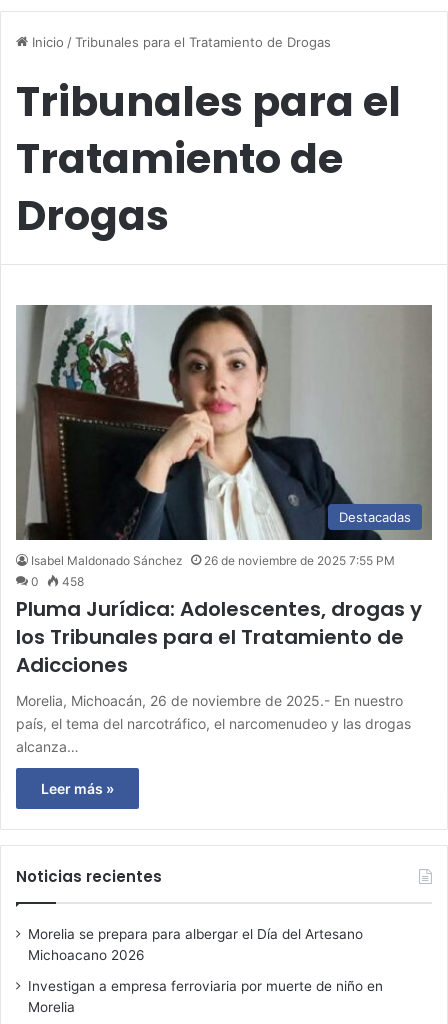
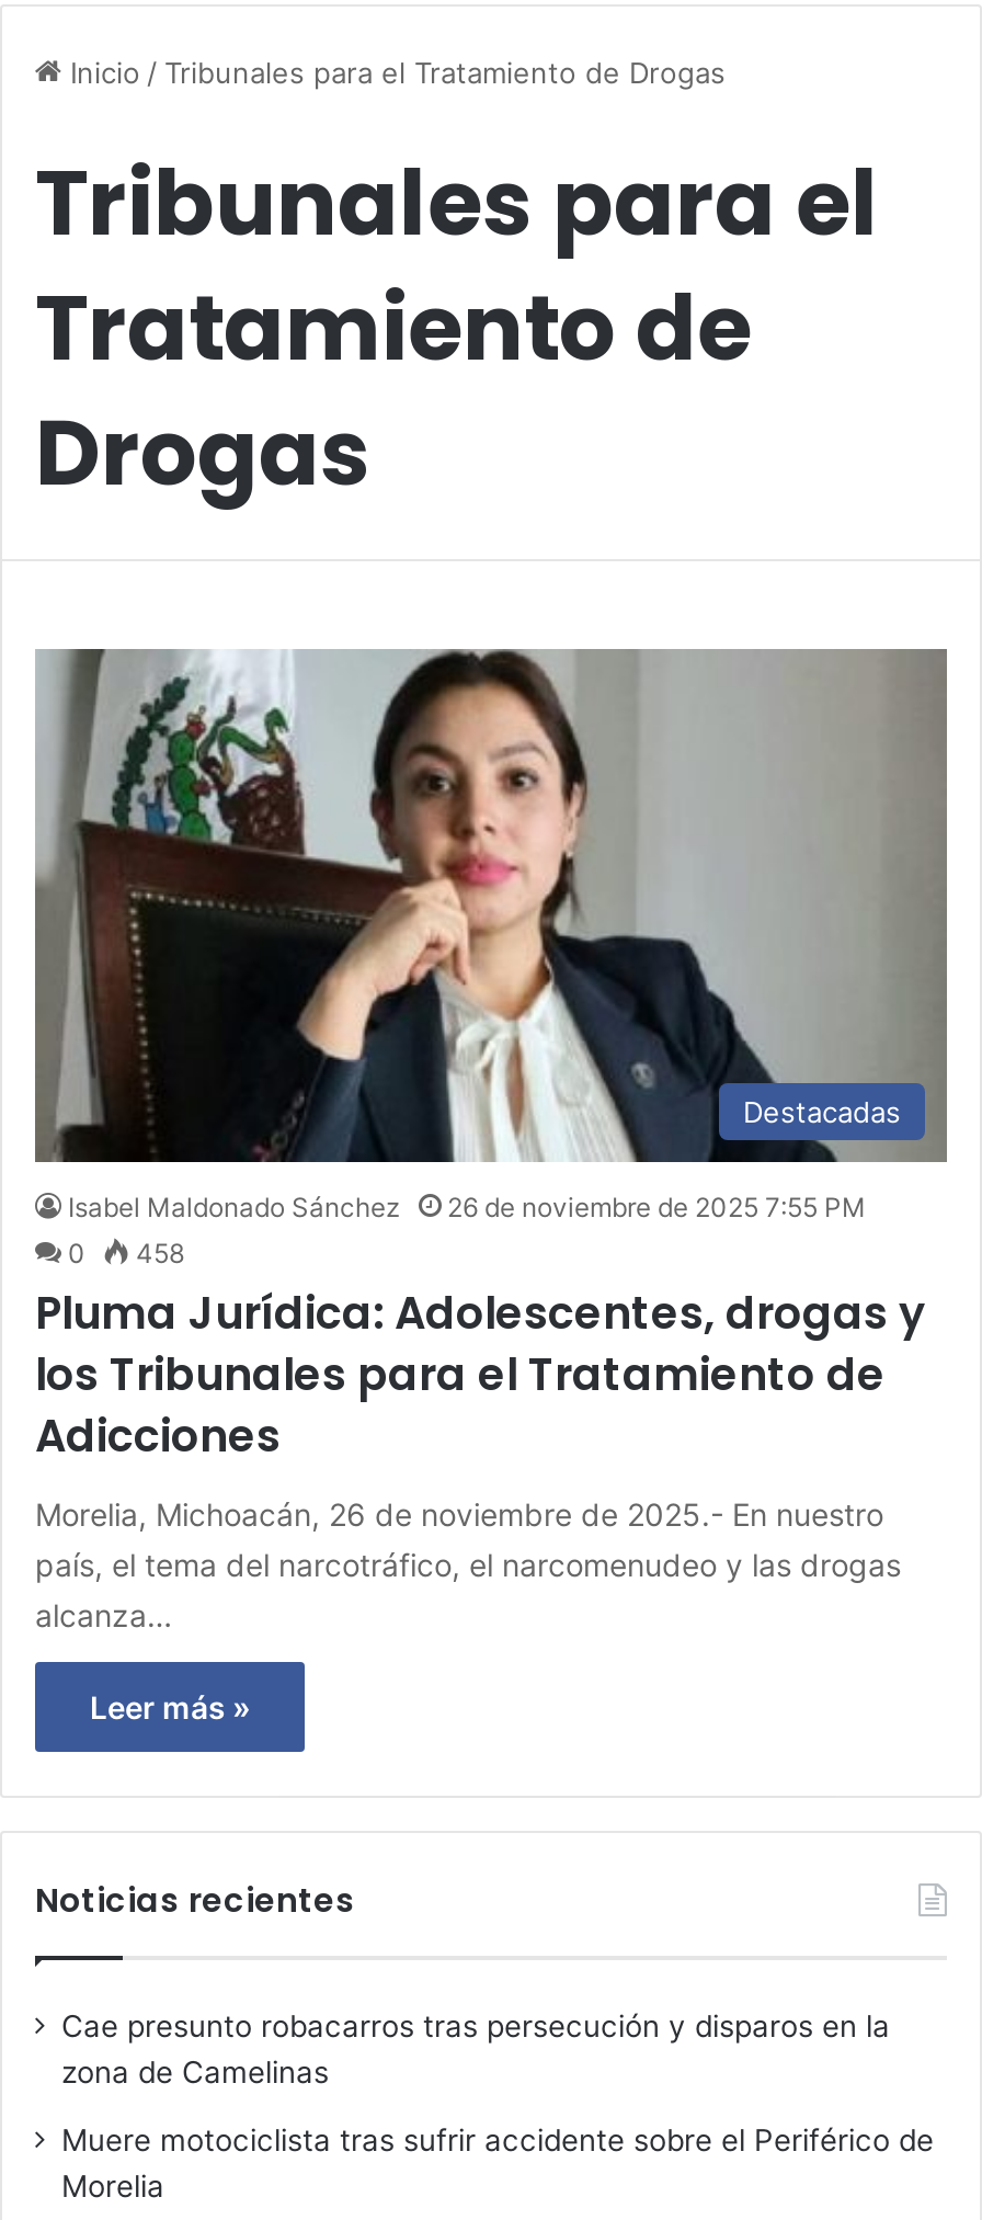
[28,925,363,962] Morelia se prepara para albergar el Día del Artesano | Michoacano 2026 -> [61,2010,890,2091] Cae presunto robacarros tras persecución y disparos en la | zona de Camelinas
[28,977,383,993] Investigan a empresa ferroviaria por muerte de niño en -> [61,2124,934,2159] Muere motociclista tras sufrir accidente sobre el Periférico de

